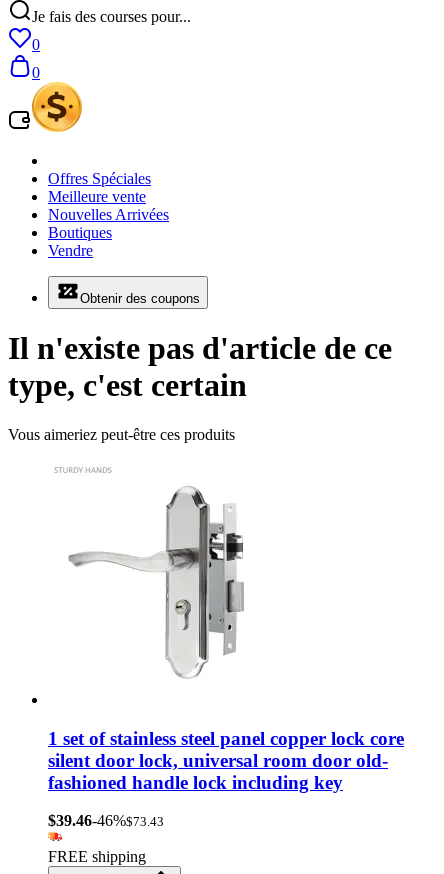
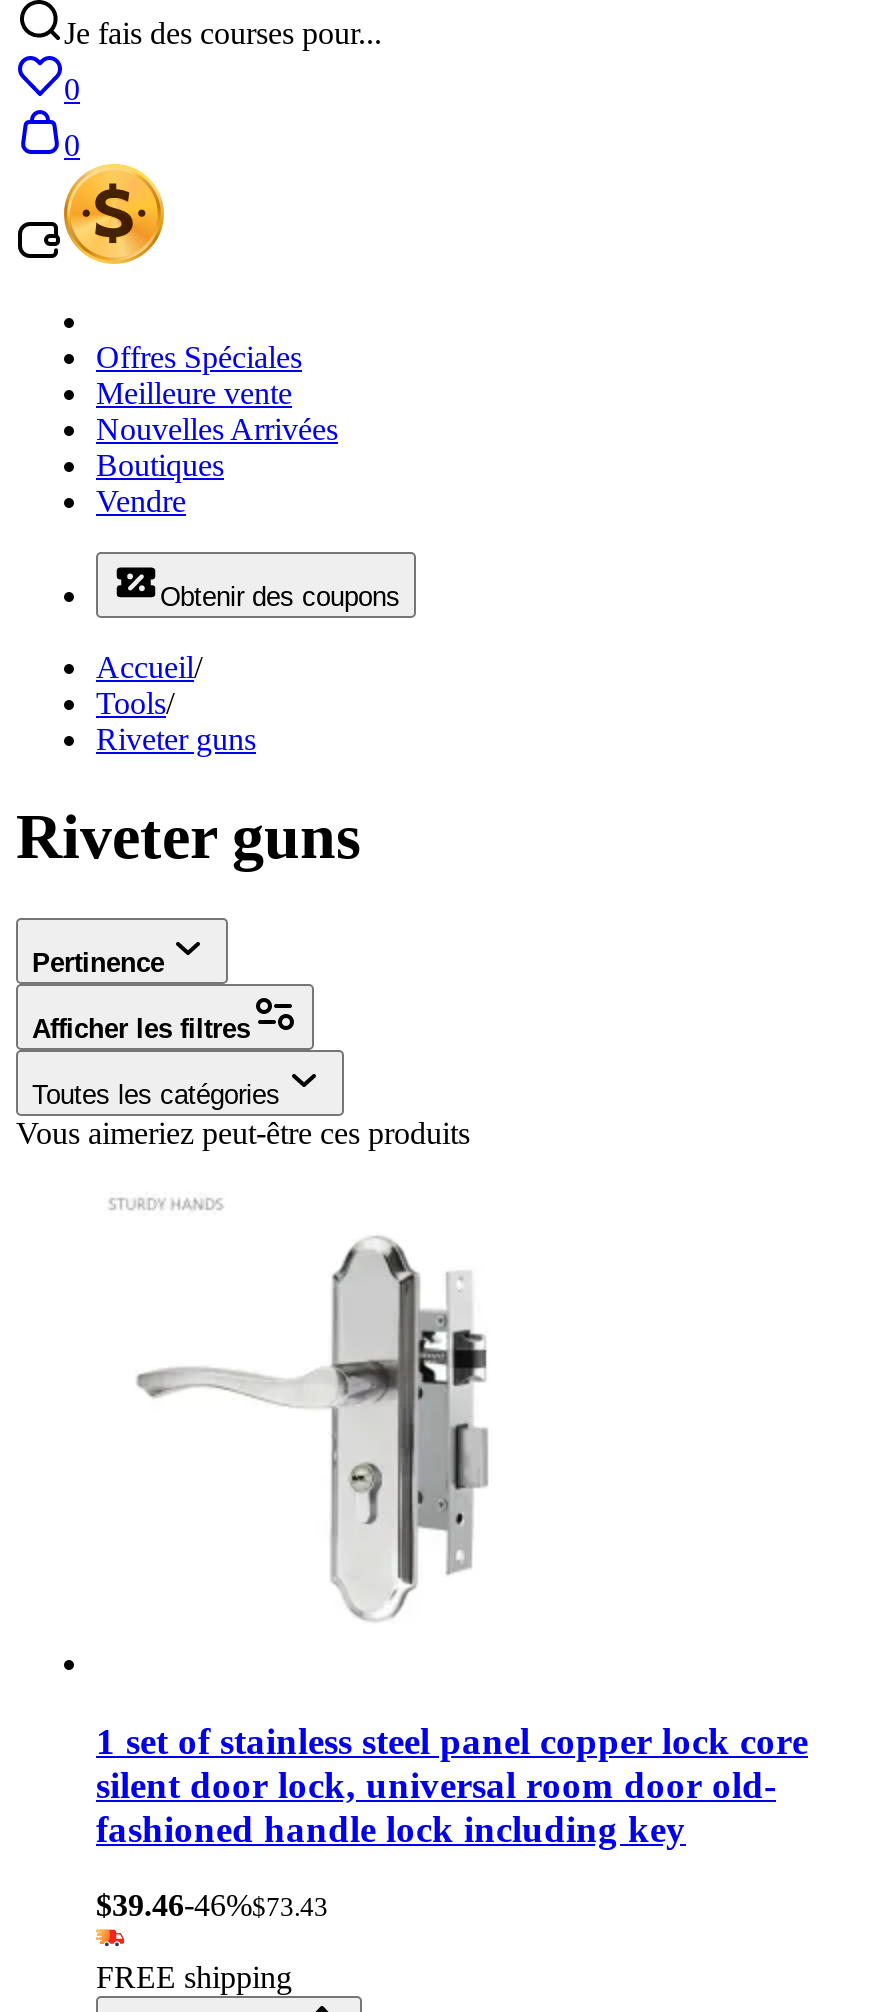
[8,330,392,403] Il n'existe pas d'article de ce | type, c'est certain -> [16,650,360,1110] Accueil/ | Tools/ | Riveter guns | Riveter guns | Pertinence | Afficher les filtres | Toutes les catégories

